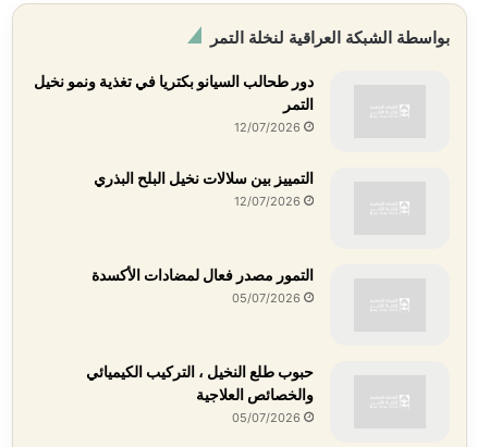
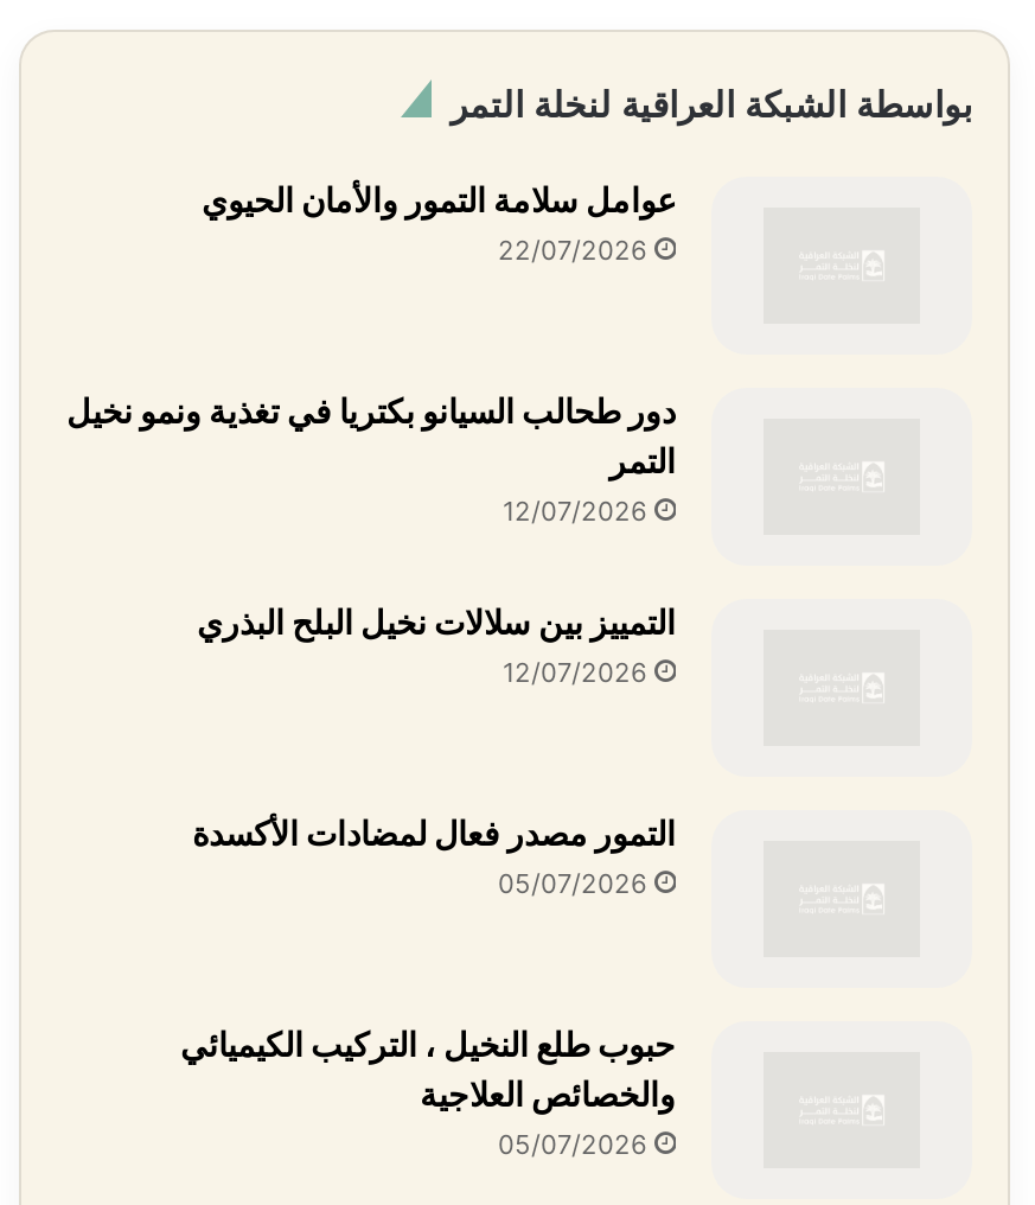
none -> [202,180,676,268] عوامل سلامة التمور والأمان الحيوي | 22/07/2026

